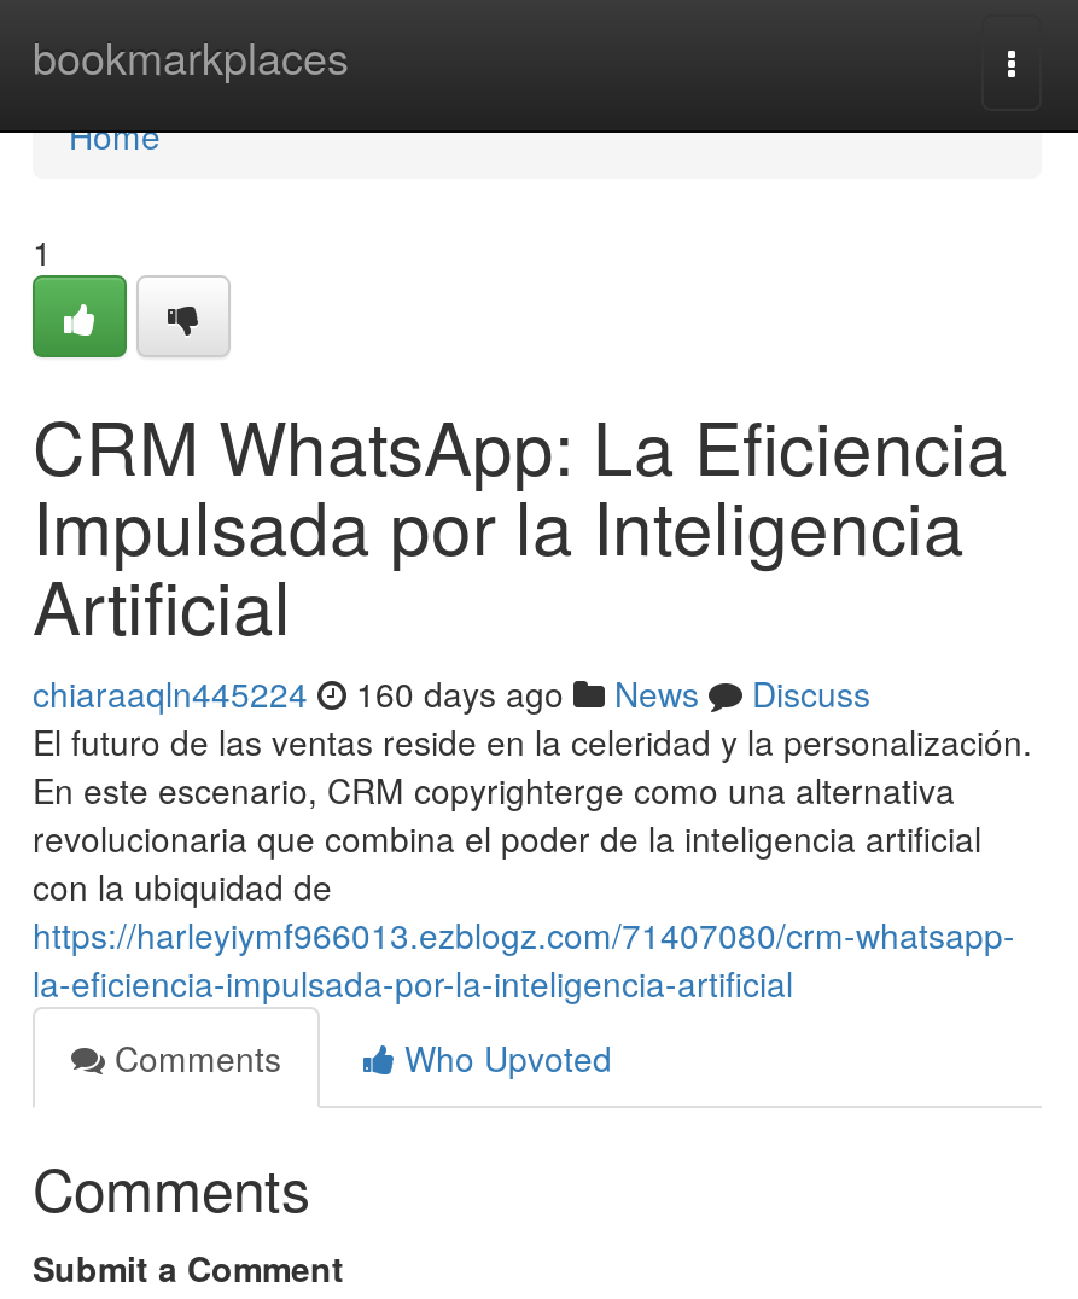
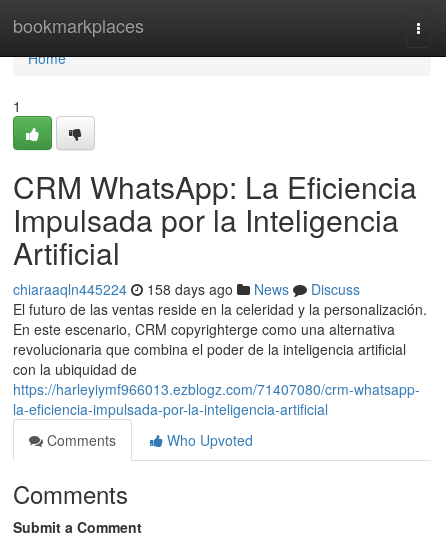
[33,669,870,717] chiaraaqln445224 160 days ago News Discuss -> [13,279,360,299] chiaraaqln445224 158 days ago News Discuss

